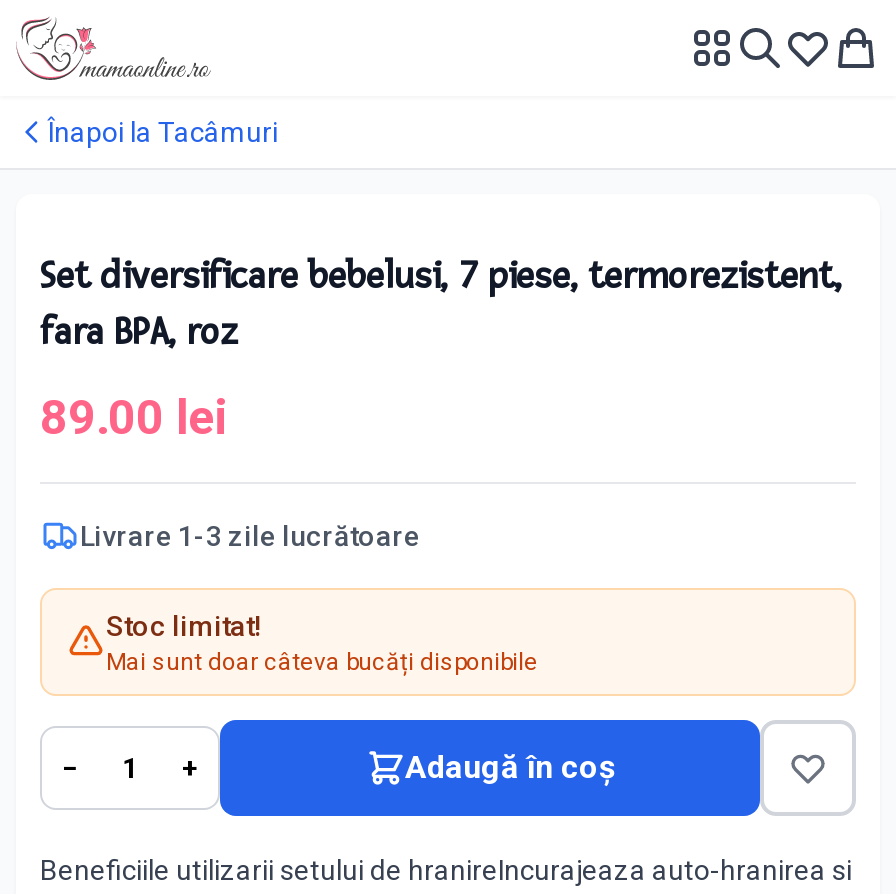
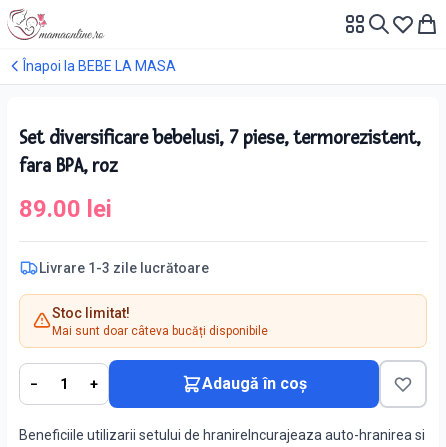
[48,116,278,148] Înapoi la Tacâmuri -> [23,58,176,74] Înapoi la BEBE LA MASA

